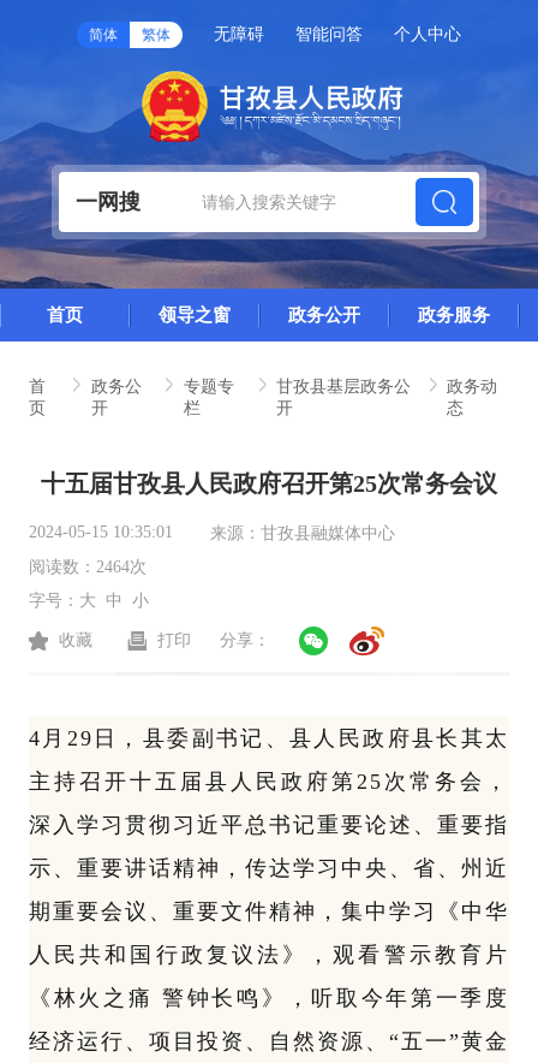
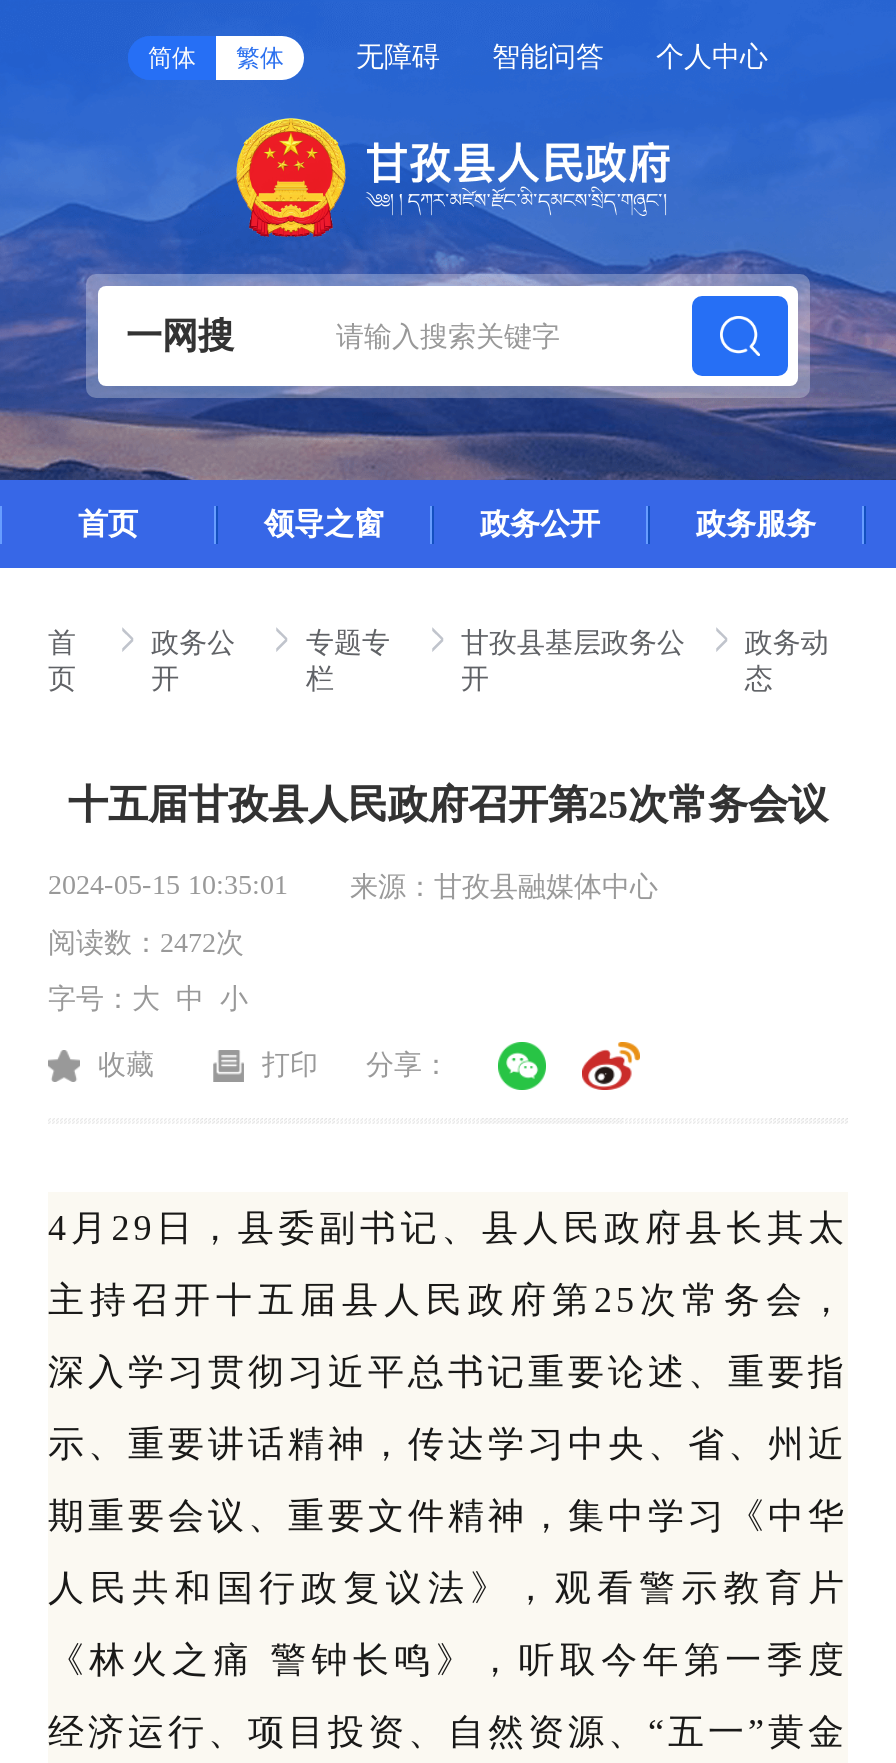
[29,558,147,576] 阅读数：2464次 -> [48,928,244,958] 阅读数：2472次

